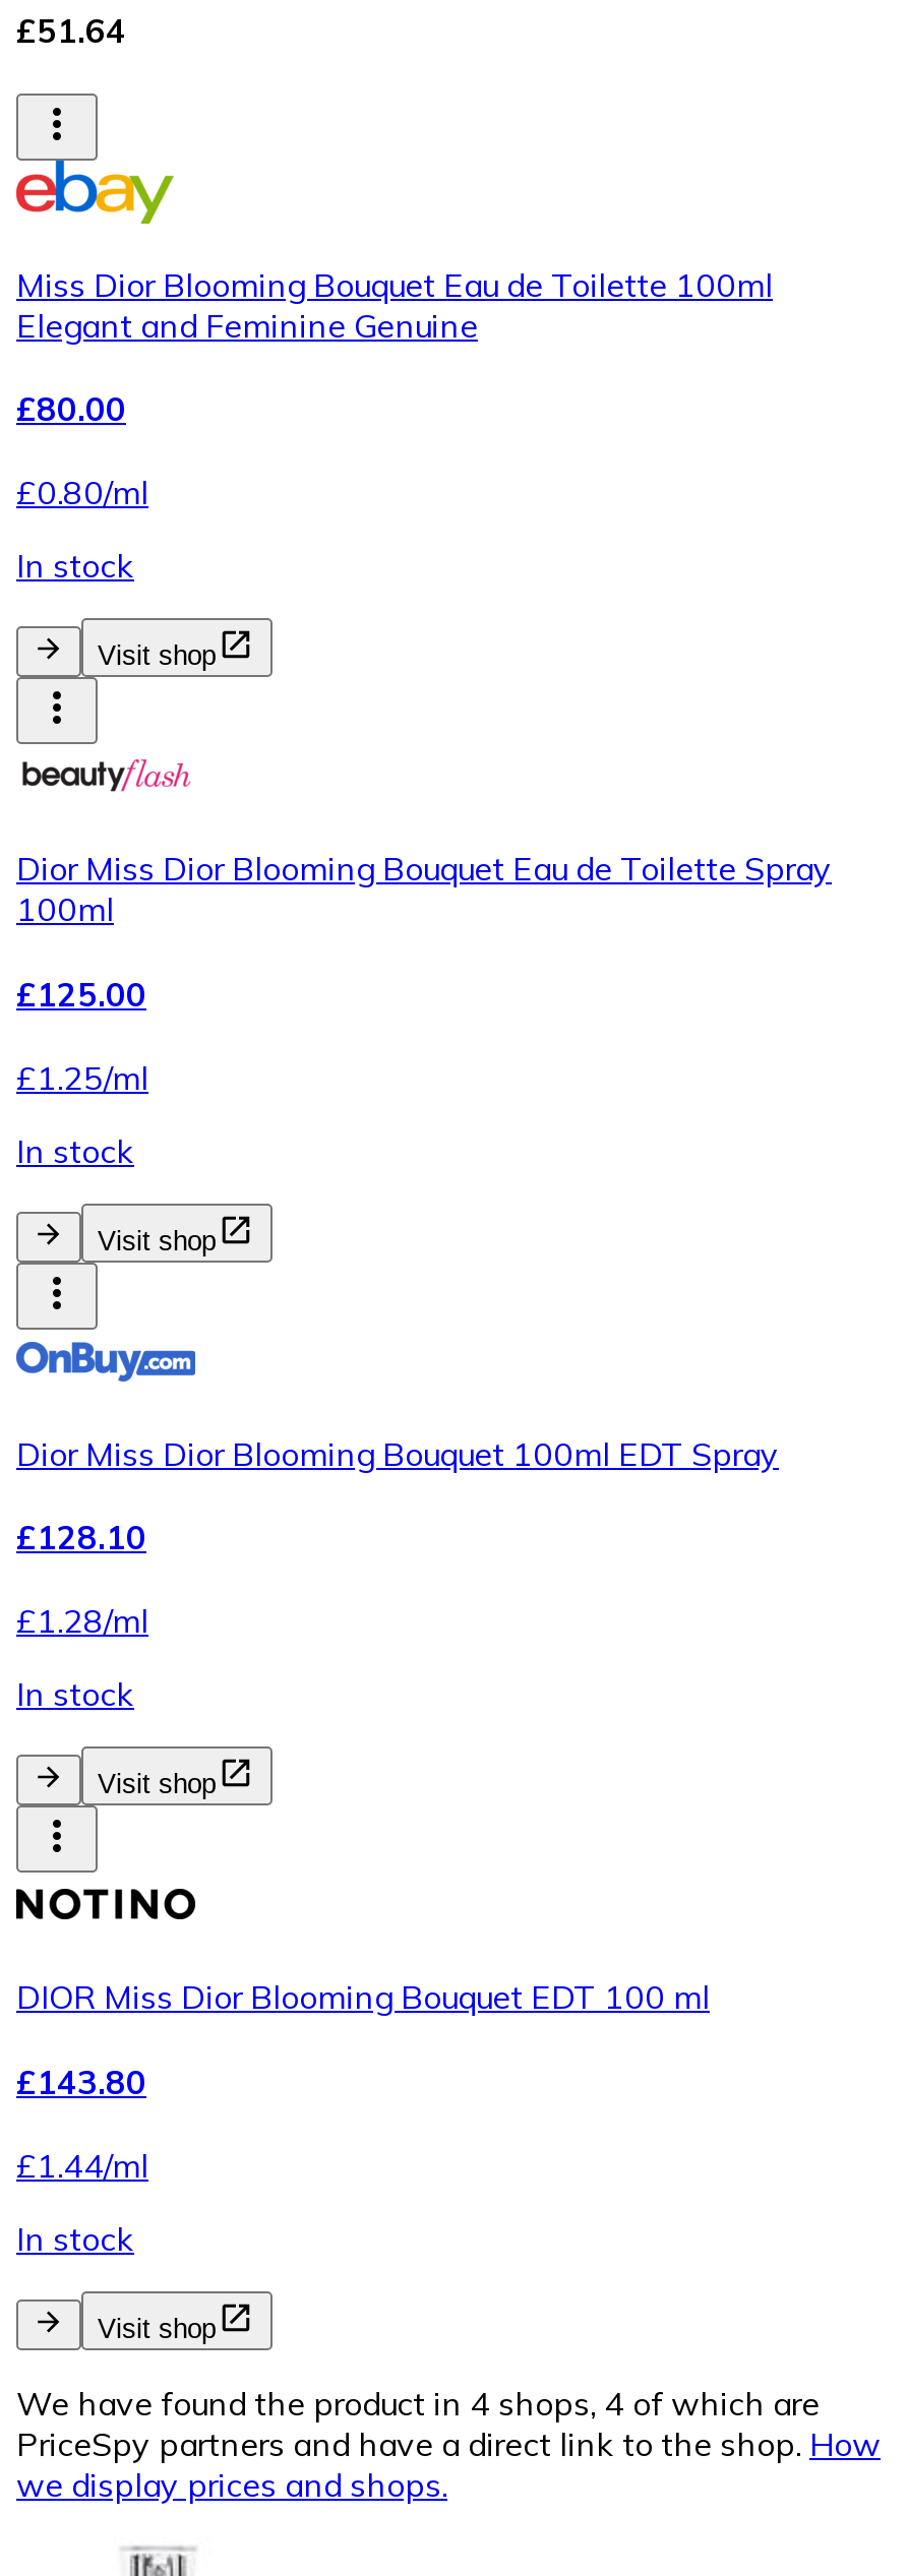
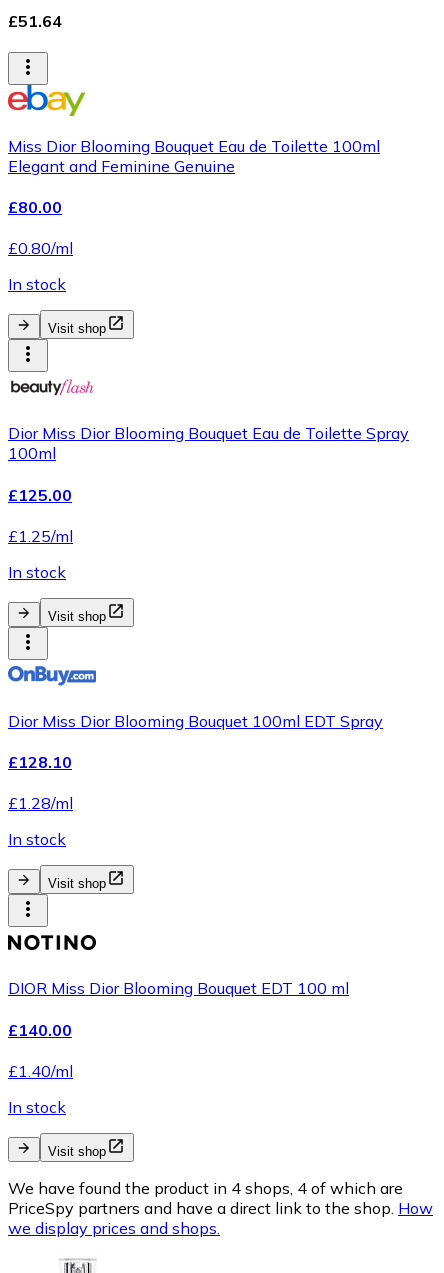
[16,2061,146,2102] £143.80 -> [8,1020,72,1040] £140.00
[16,2145,148,2186] £1.44/ml -> [8,1061,73,1081] £1.40/ml

